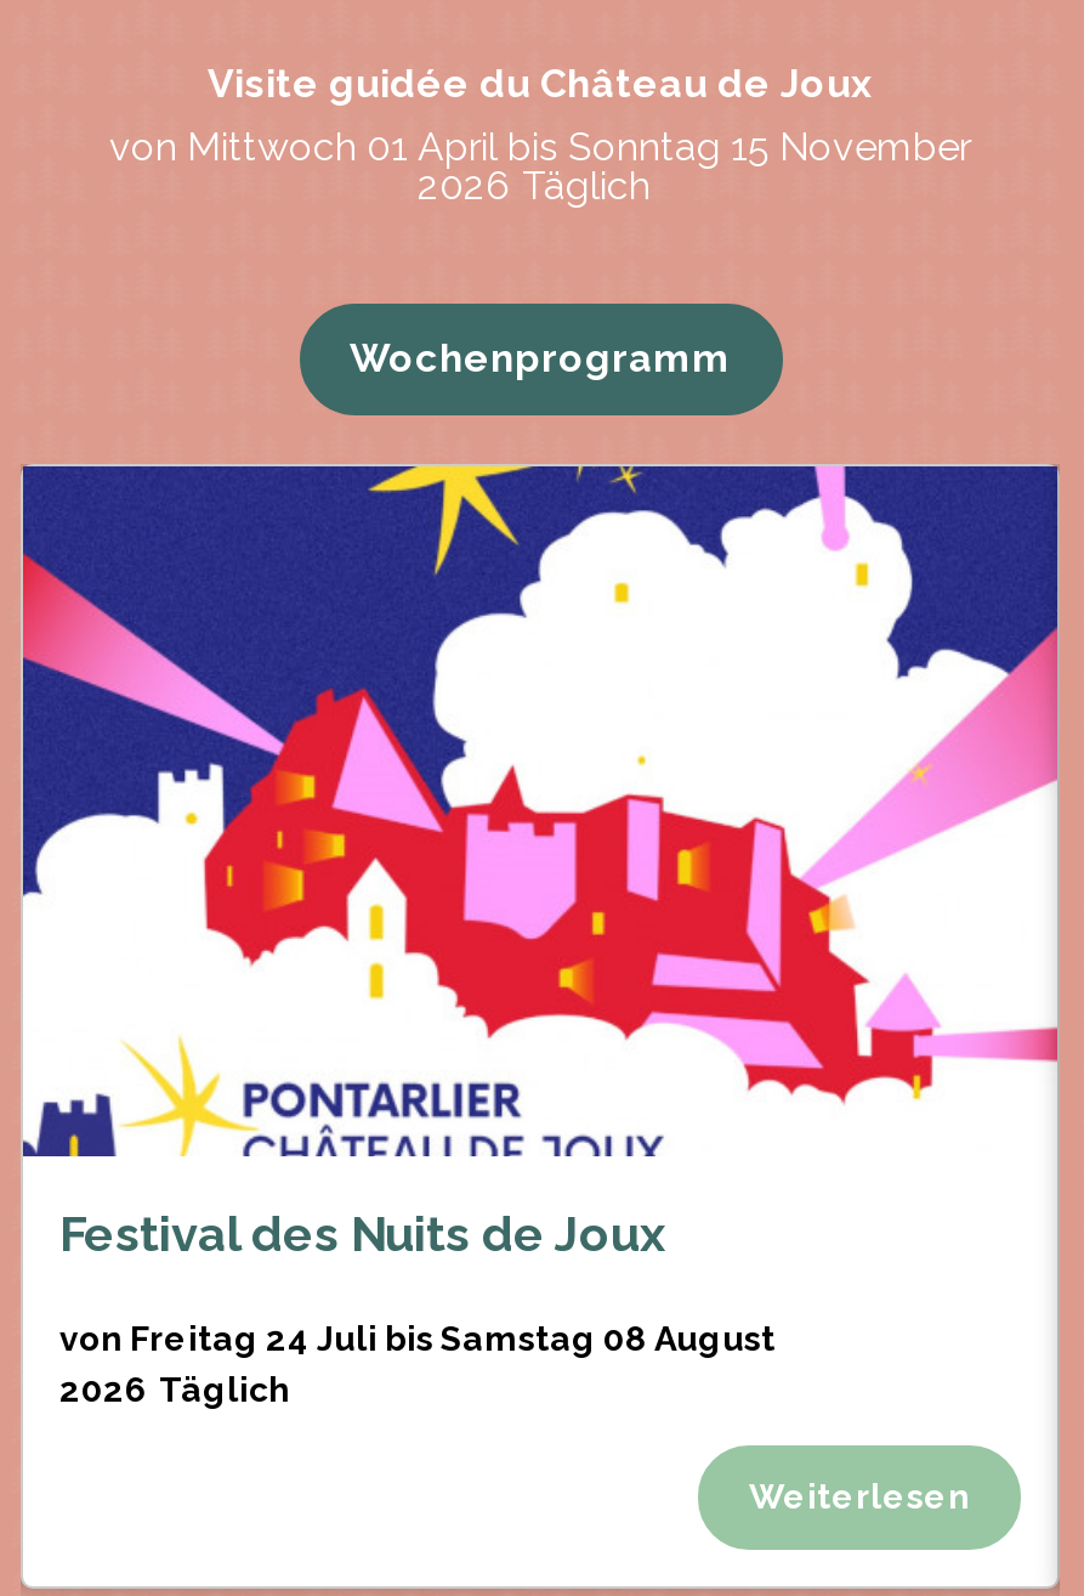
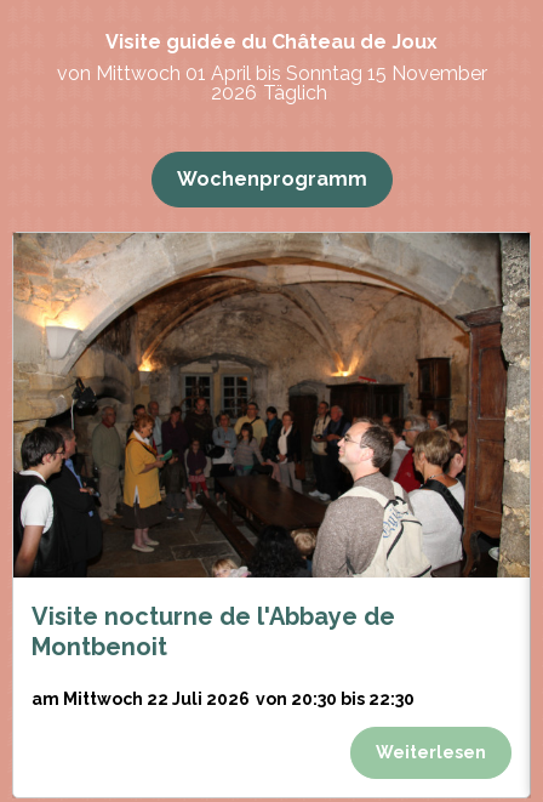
[21,464,1060,1263] [image] | Festival des Nuits de Joux -> [12,232,531,661] [image] | Visite nocturne de l'Abbaye de | Montbenoit
[59,1319,776,1409] von Freitag 24 Juli bis Samstag 08 August | 2026 Täglich -> [32,689,415,708] am Mittwoch 22 Juli 2026 von 20:30 bis 22:30

